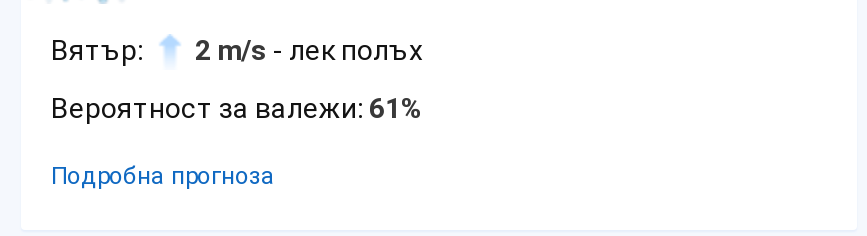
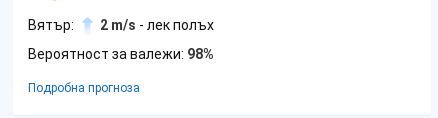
[51,92,423,124] Вероятност за валежи: 61% -> [28,46,214,62] Вероятност за валежи: 98%

